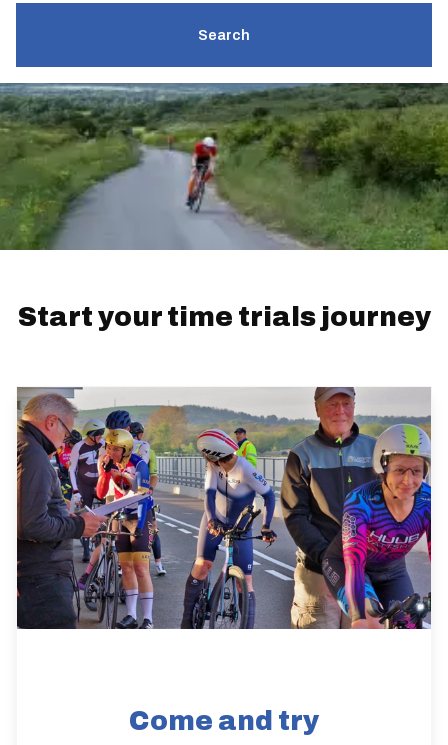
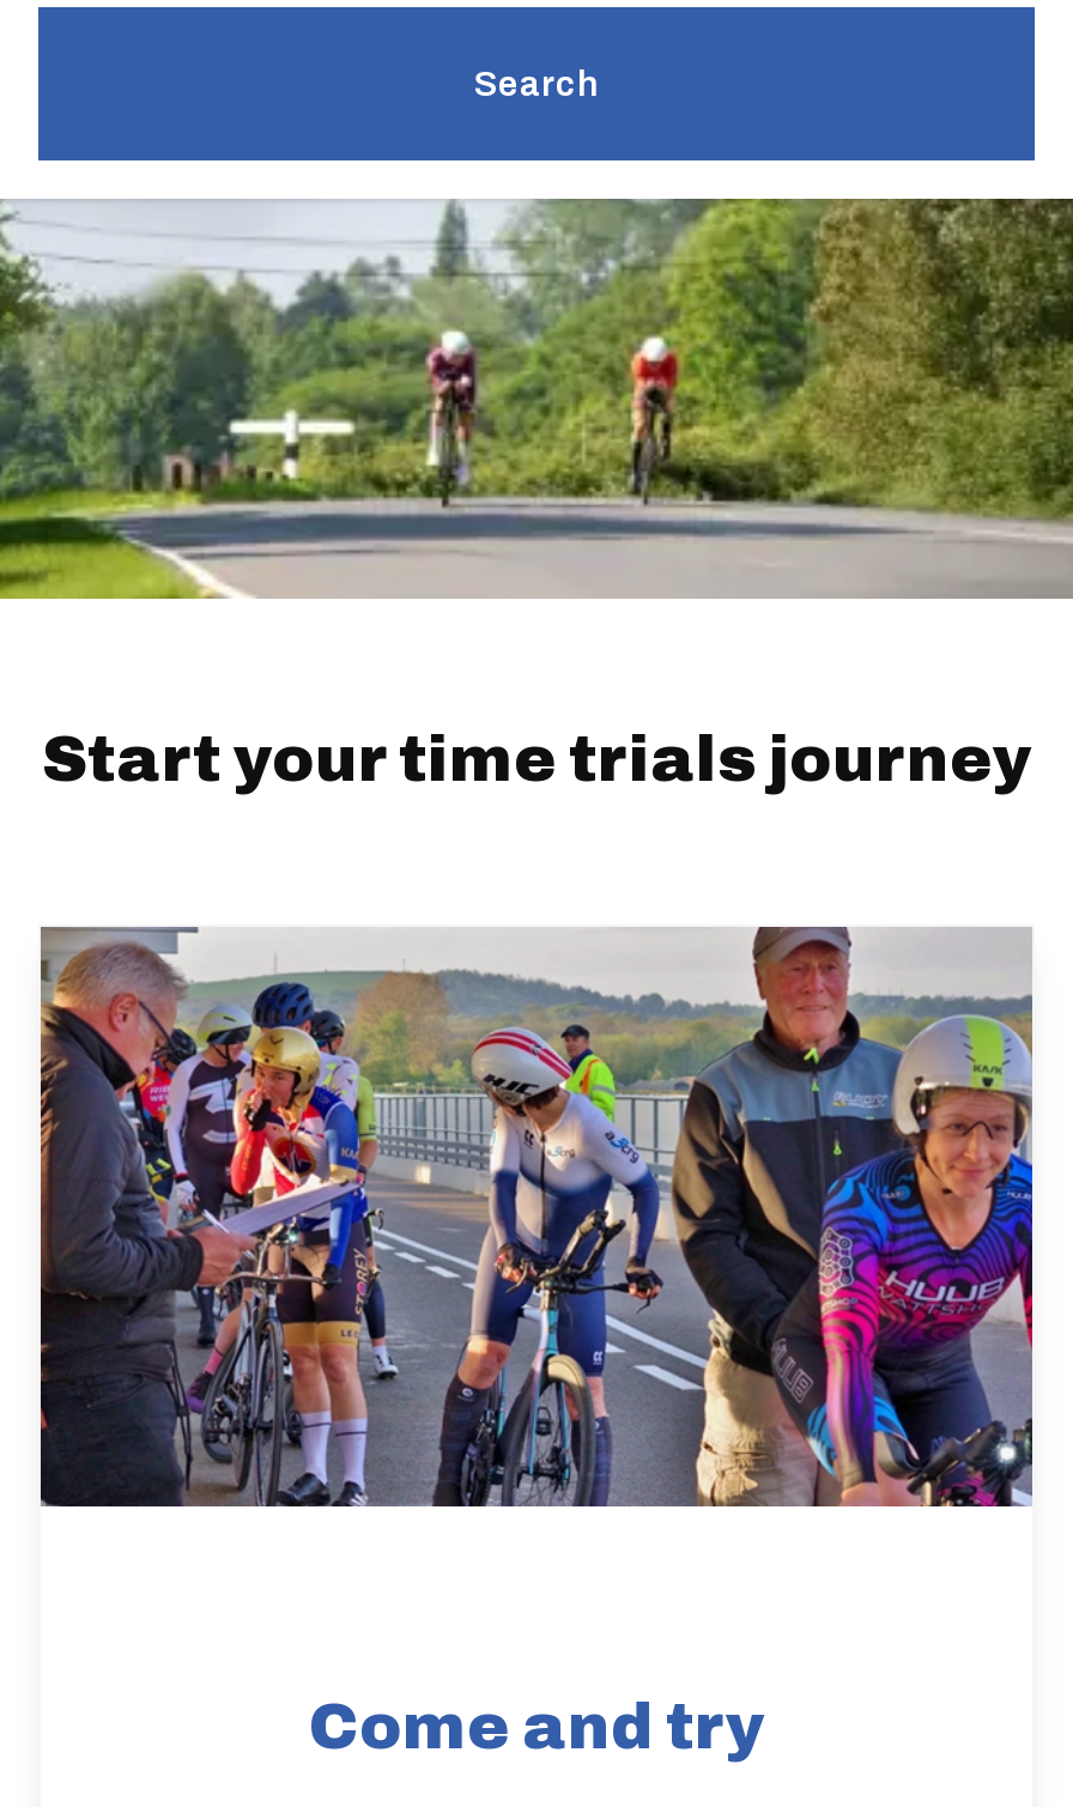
[3,83,445,251] [image] -> [7,196,1066,601] [image]

